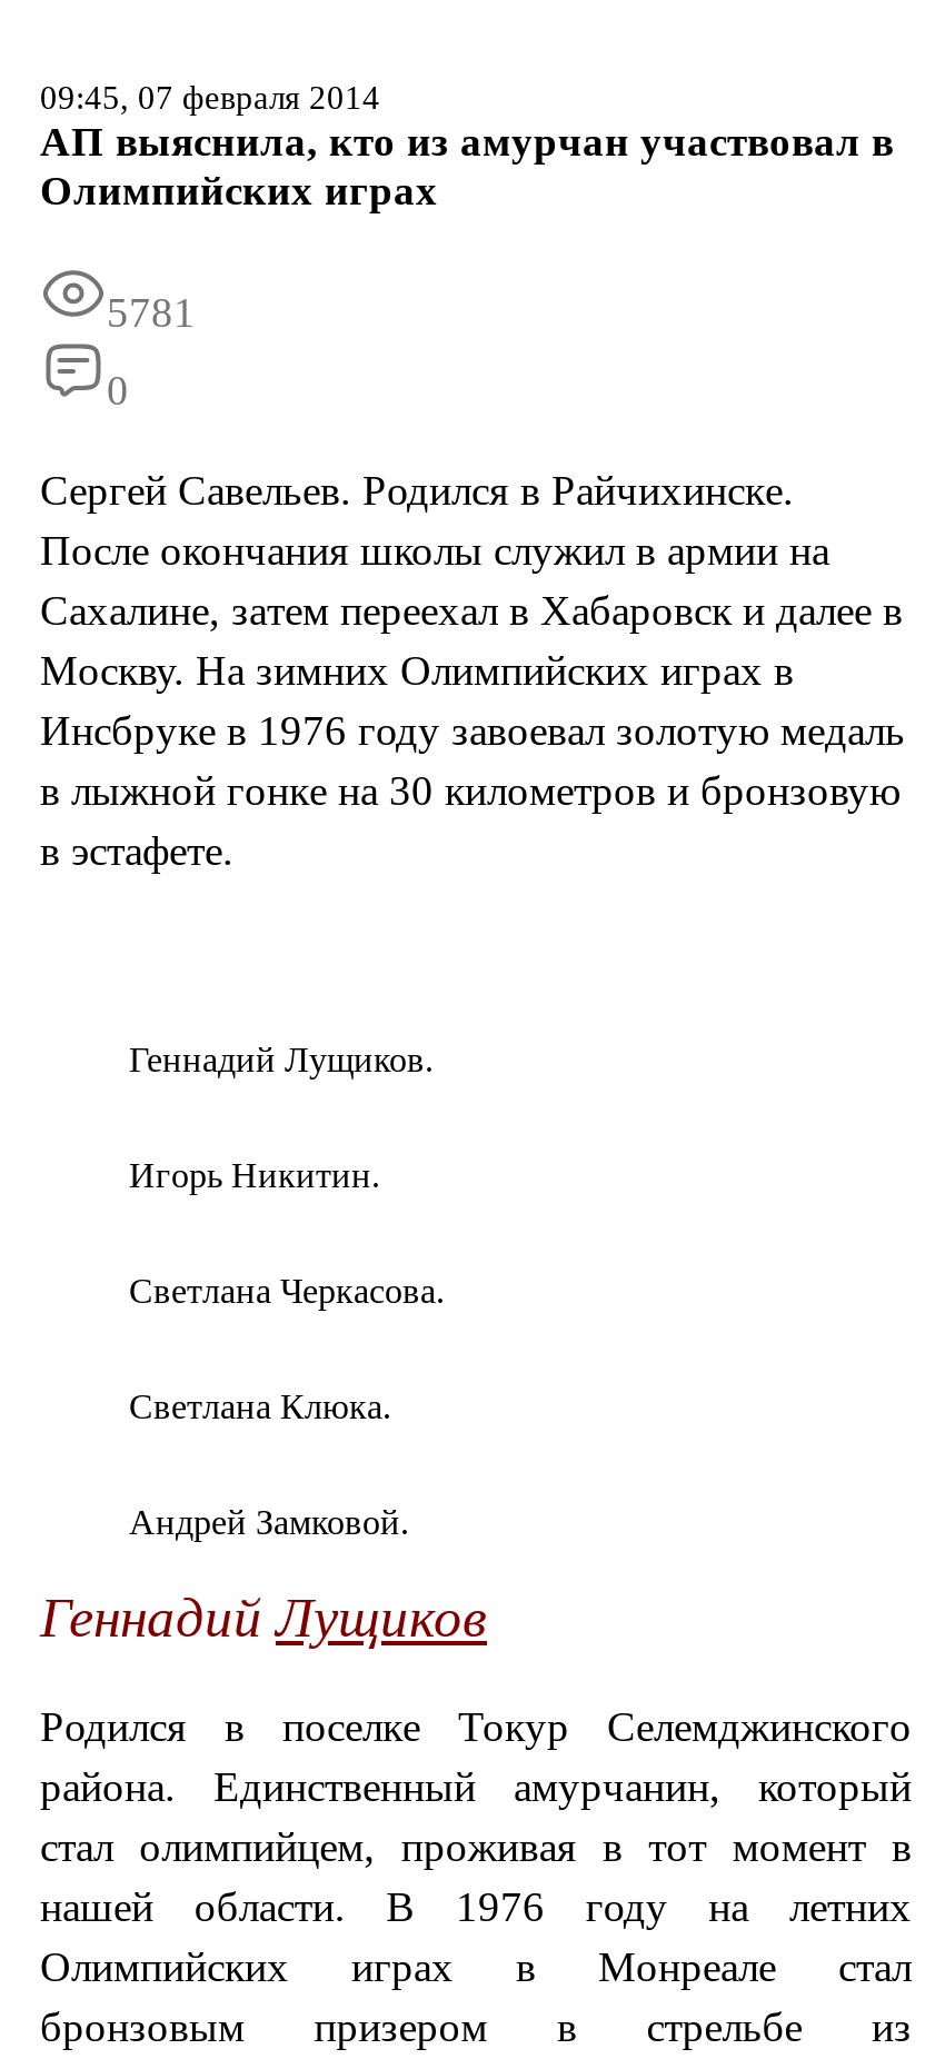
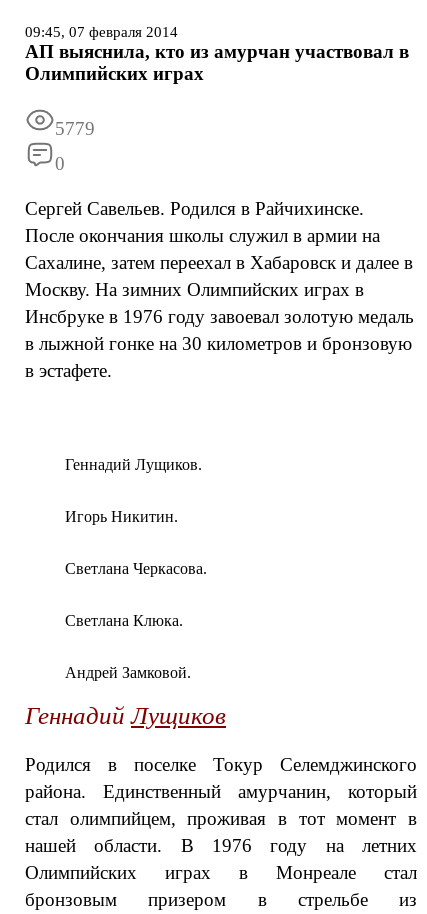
[107,290,196,336] 5781 -> [55,118,95,139] 5779

